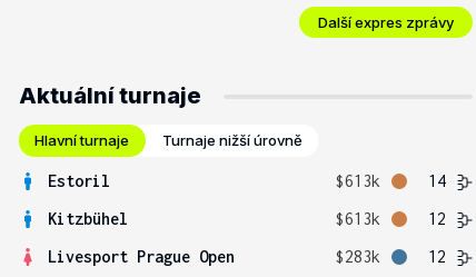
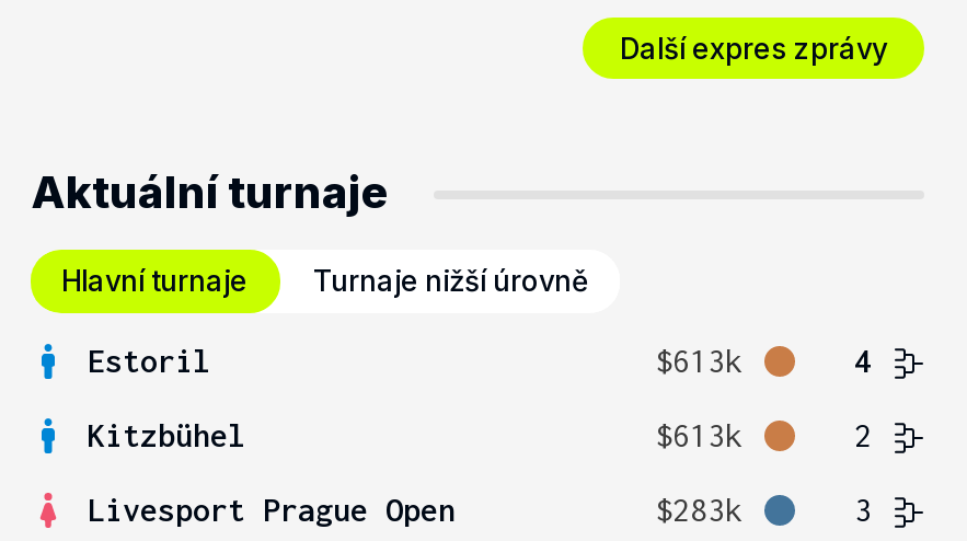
[428,171,446,190] 14 -> [854,342,872,379] 4
[428,209,446,228] 12 -> [854,416,872,453] 2
[428,247,446,266] 12 -> [854,491,872,528] 3

